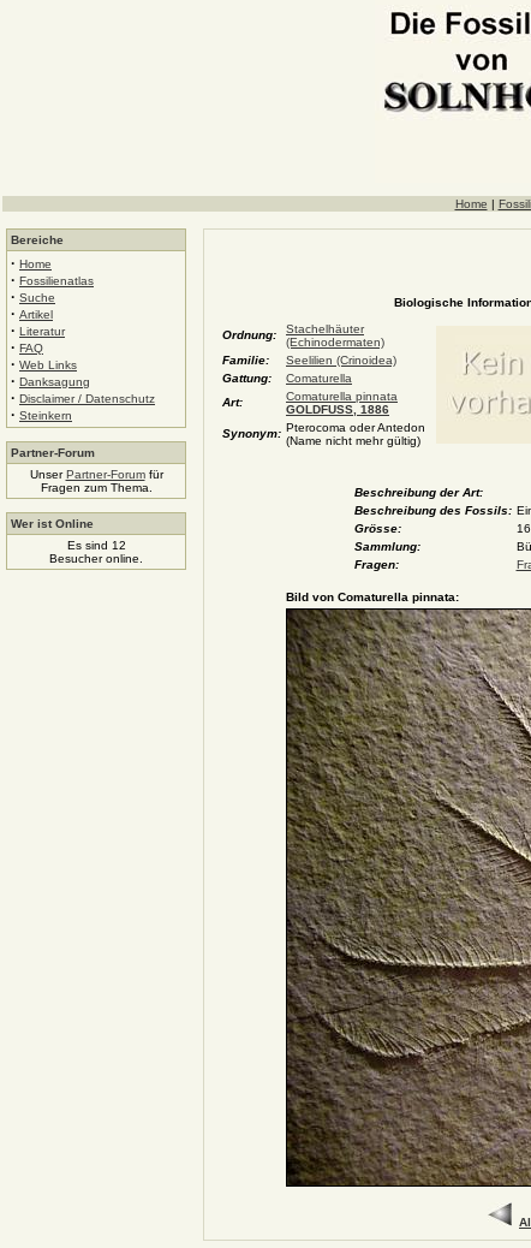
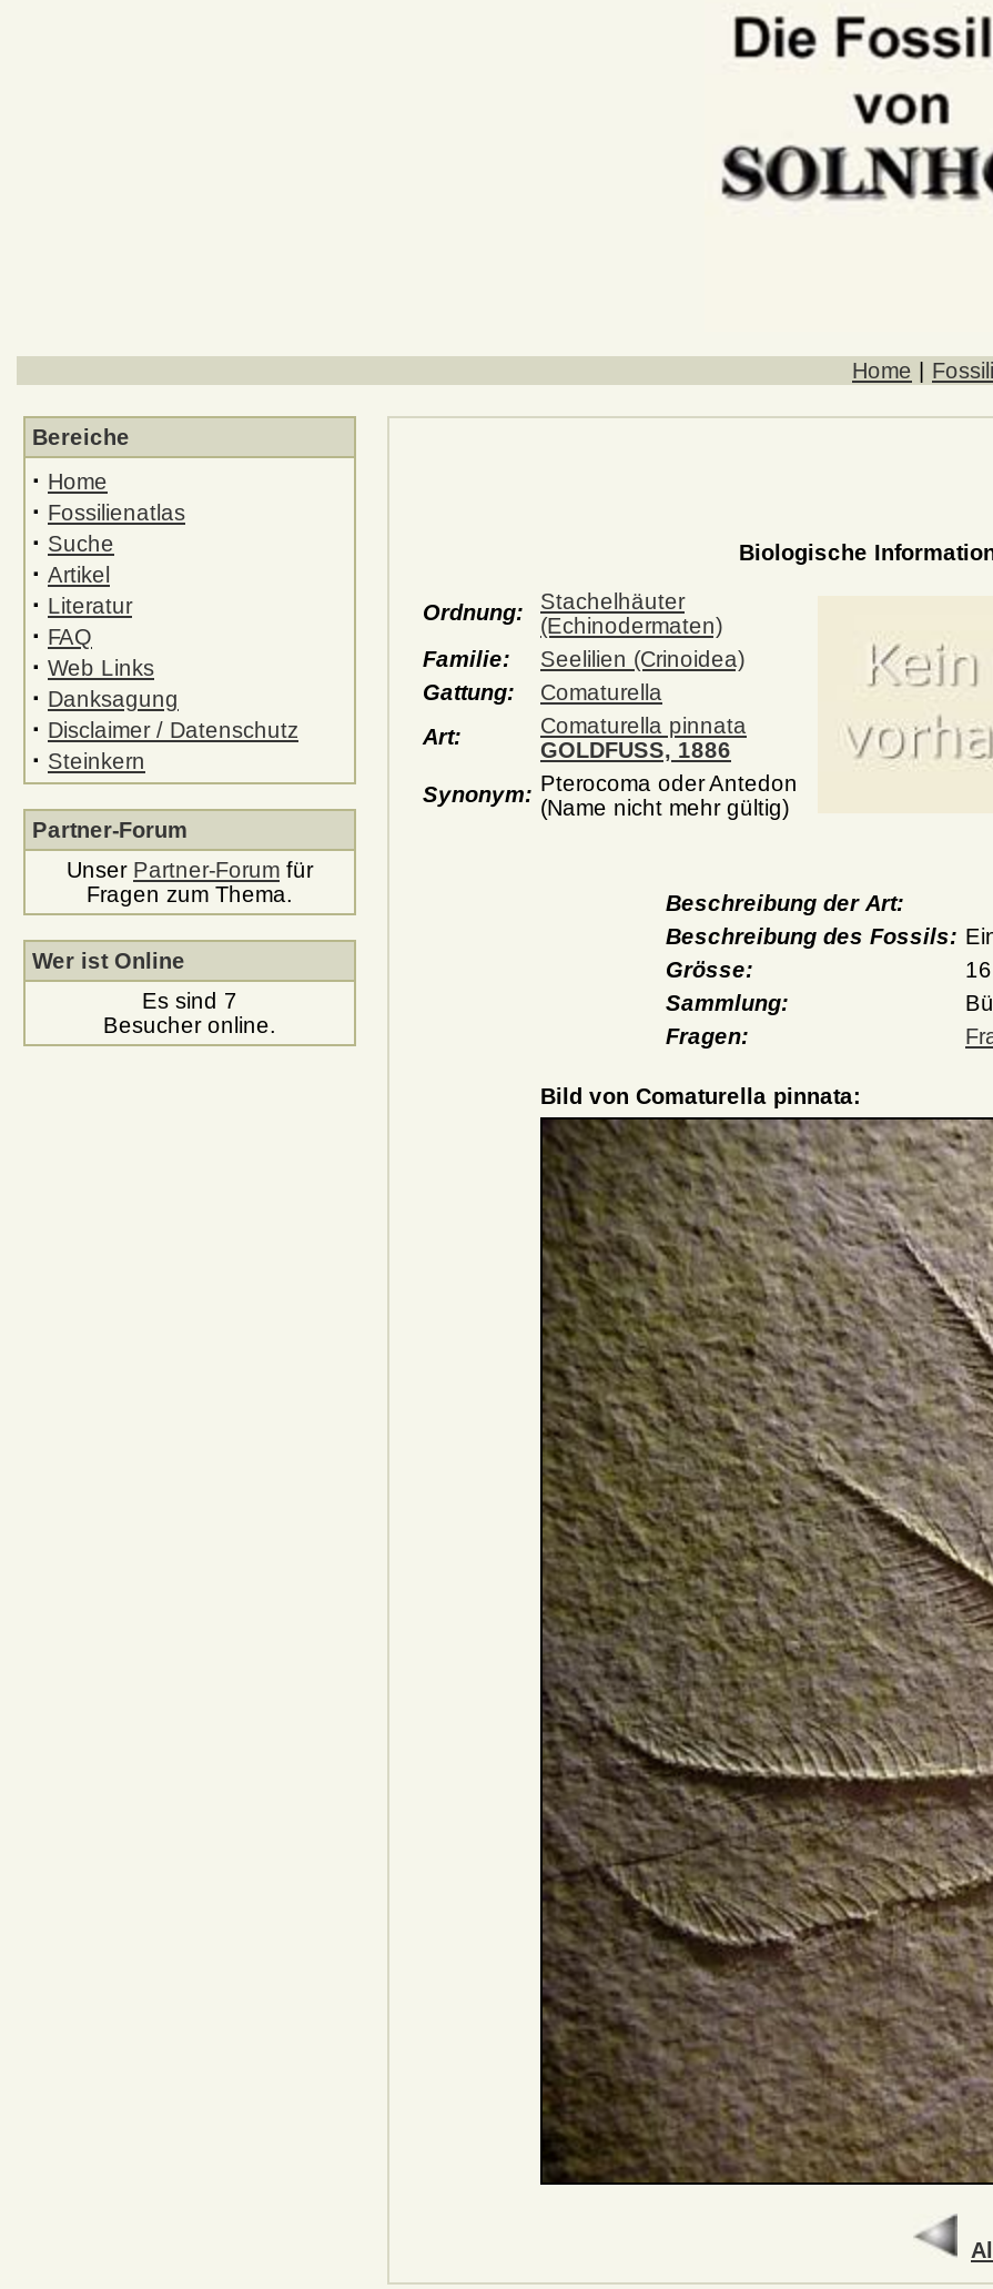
[67,539,126,552] Es sind 12 -> [142,989,237,1013] Es sind 7

